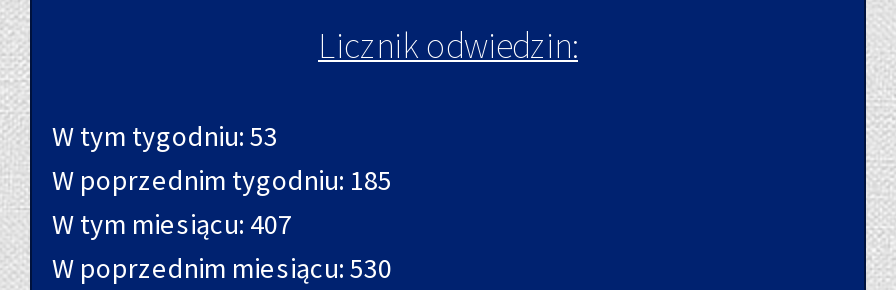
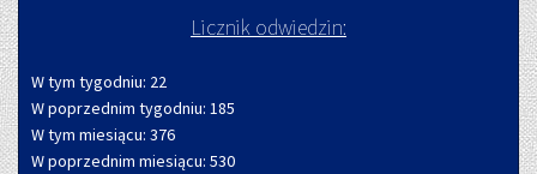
[52,118,278,154] W tym tygodniu: 53 -> [31,71,167,93] W tym tygodniu: 22
[52,206,292,242] W tym miesiącu: 407 -> [31,124,175,145] W tym miesiącu: 376

